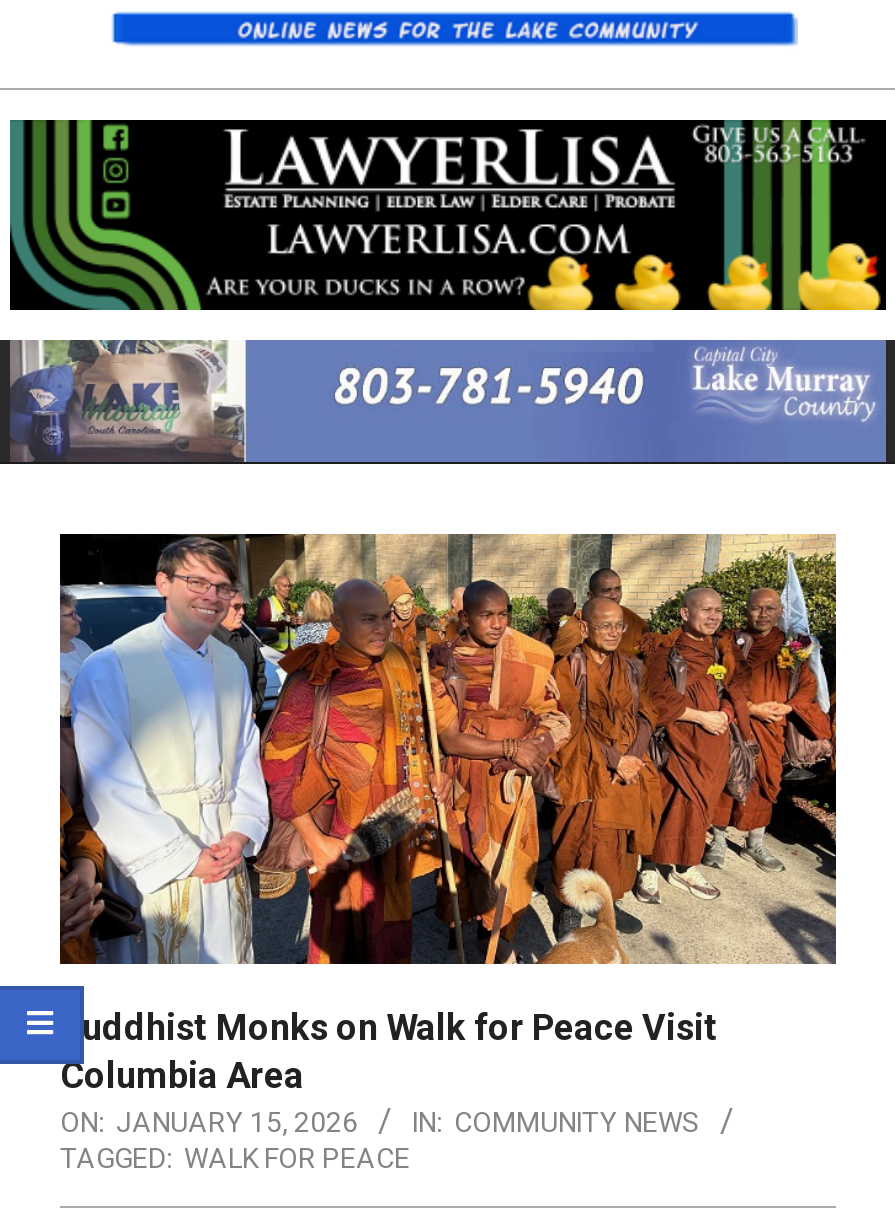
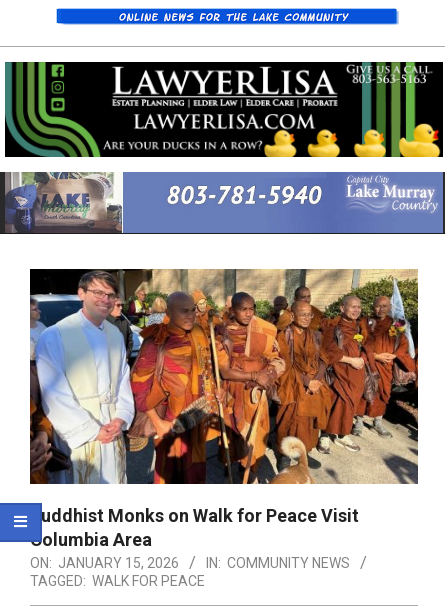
[6,984,86,1080] [image] -> [3,495,42,543] [image]

